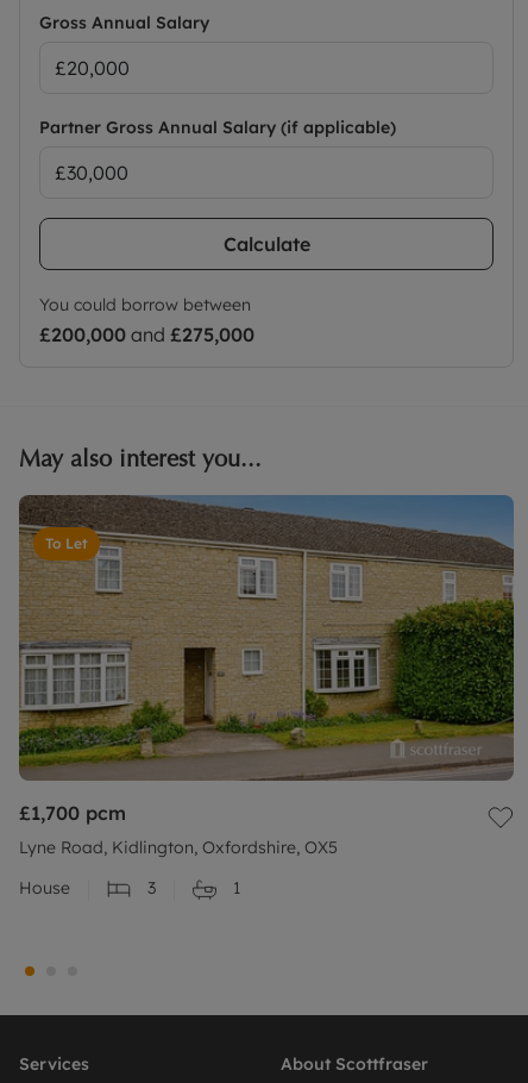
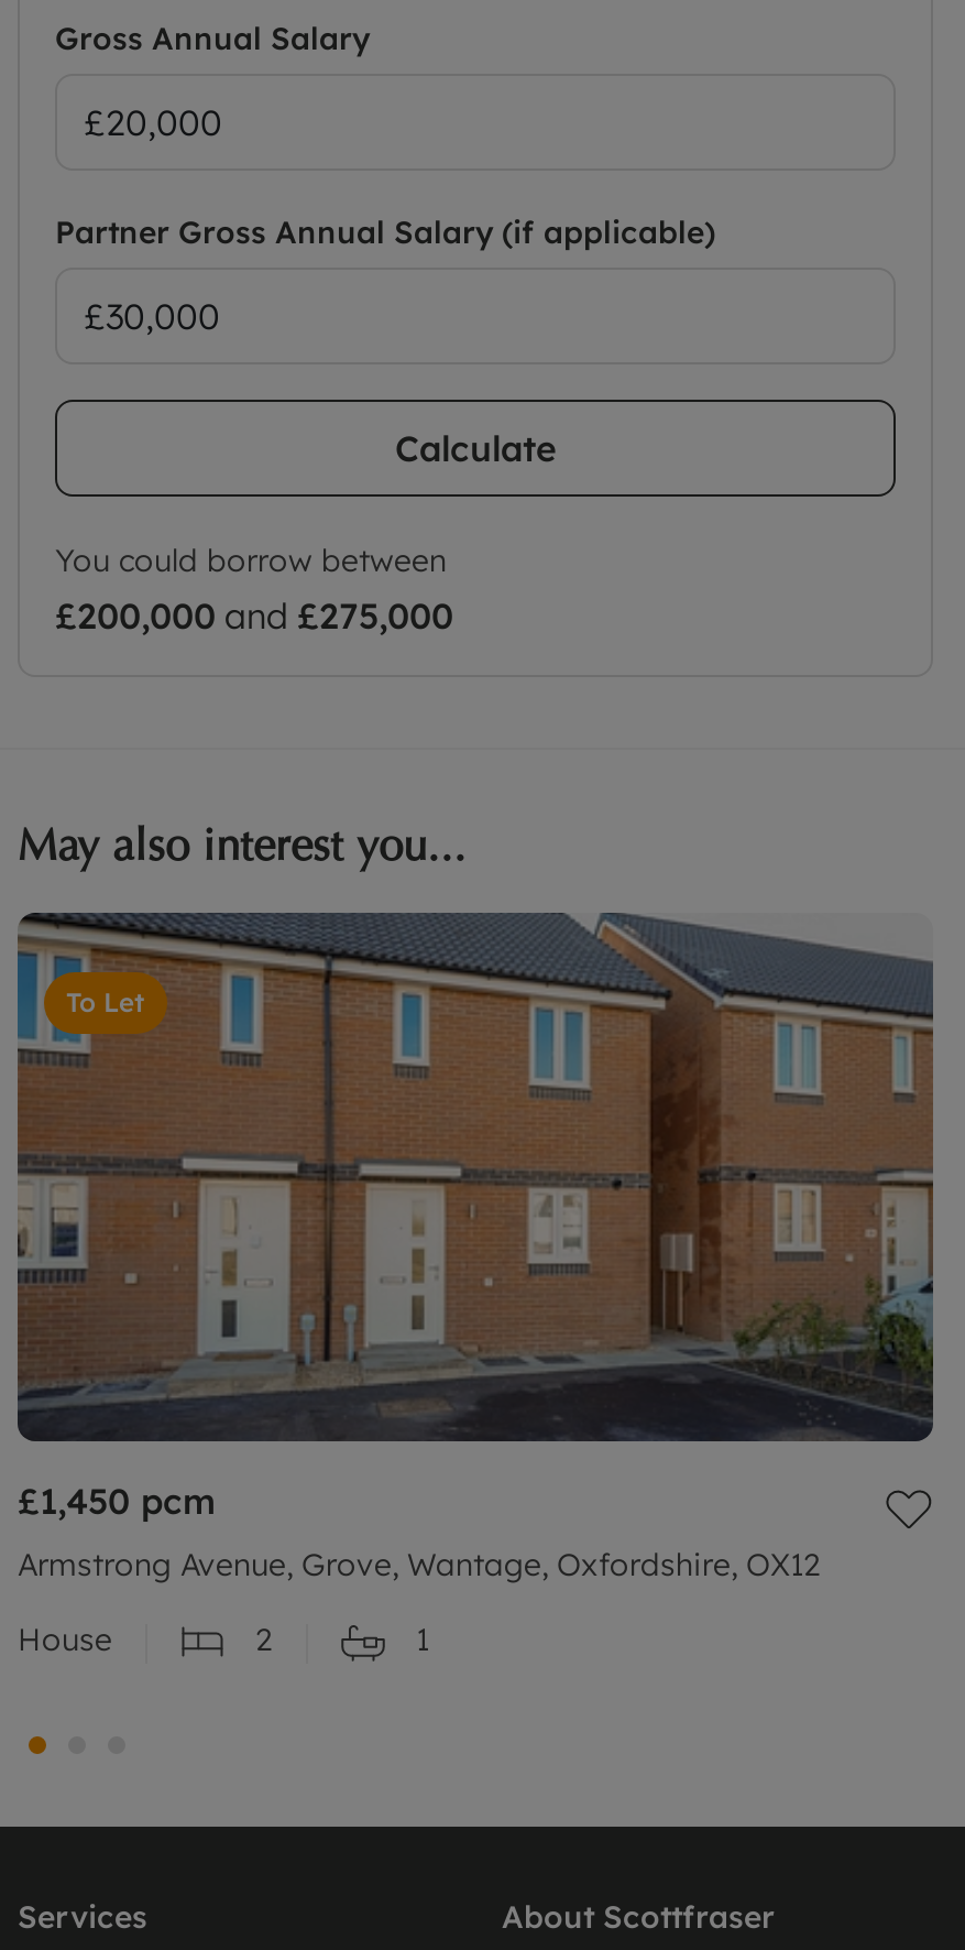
[18,494,515,825] [image] | £1,700 pcm -> [15,911,935,1523] [image] | £1,450 pcm
[19,837,338,858] Lyne Road, Kidlington, Oxfordshire, OX5 -> [18,1545,821,1585] Armstrong Avenue, Grove, Wantage, Oxfordshire, OX12
[147,877,156,899] 3 -> [255,1620,273,1660] 2

